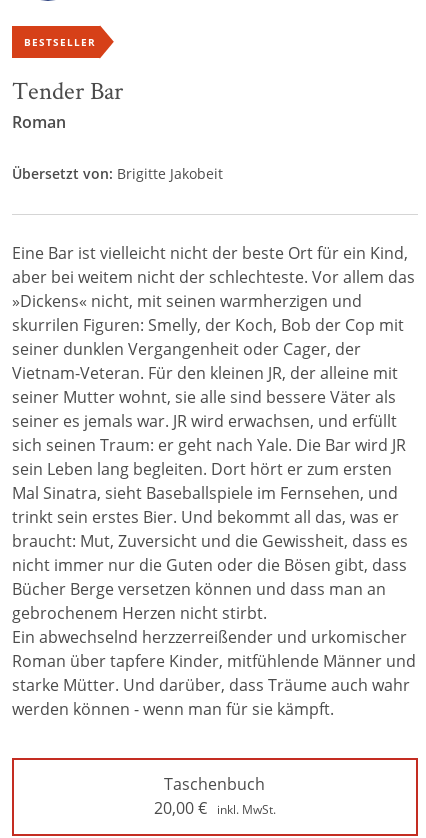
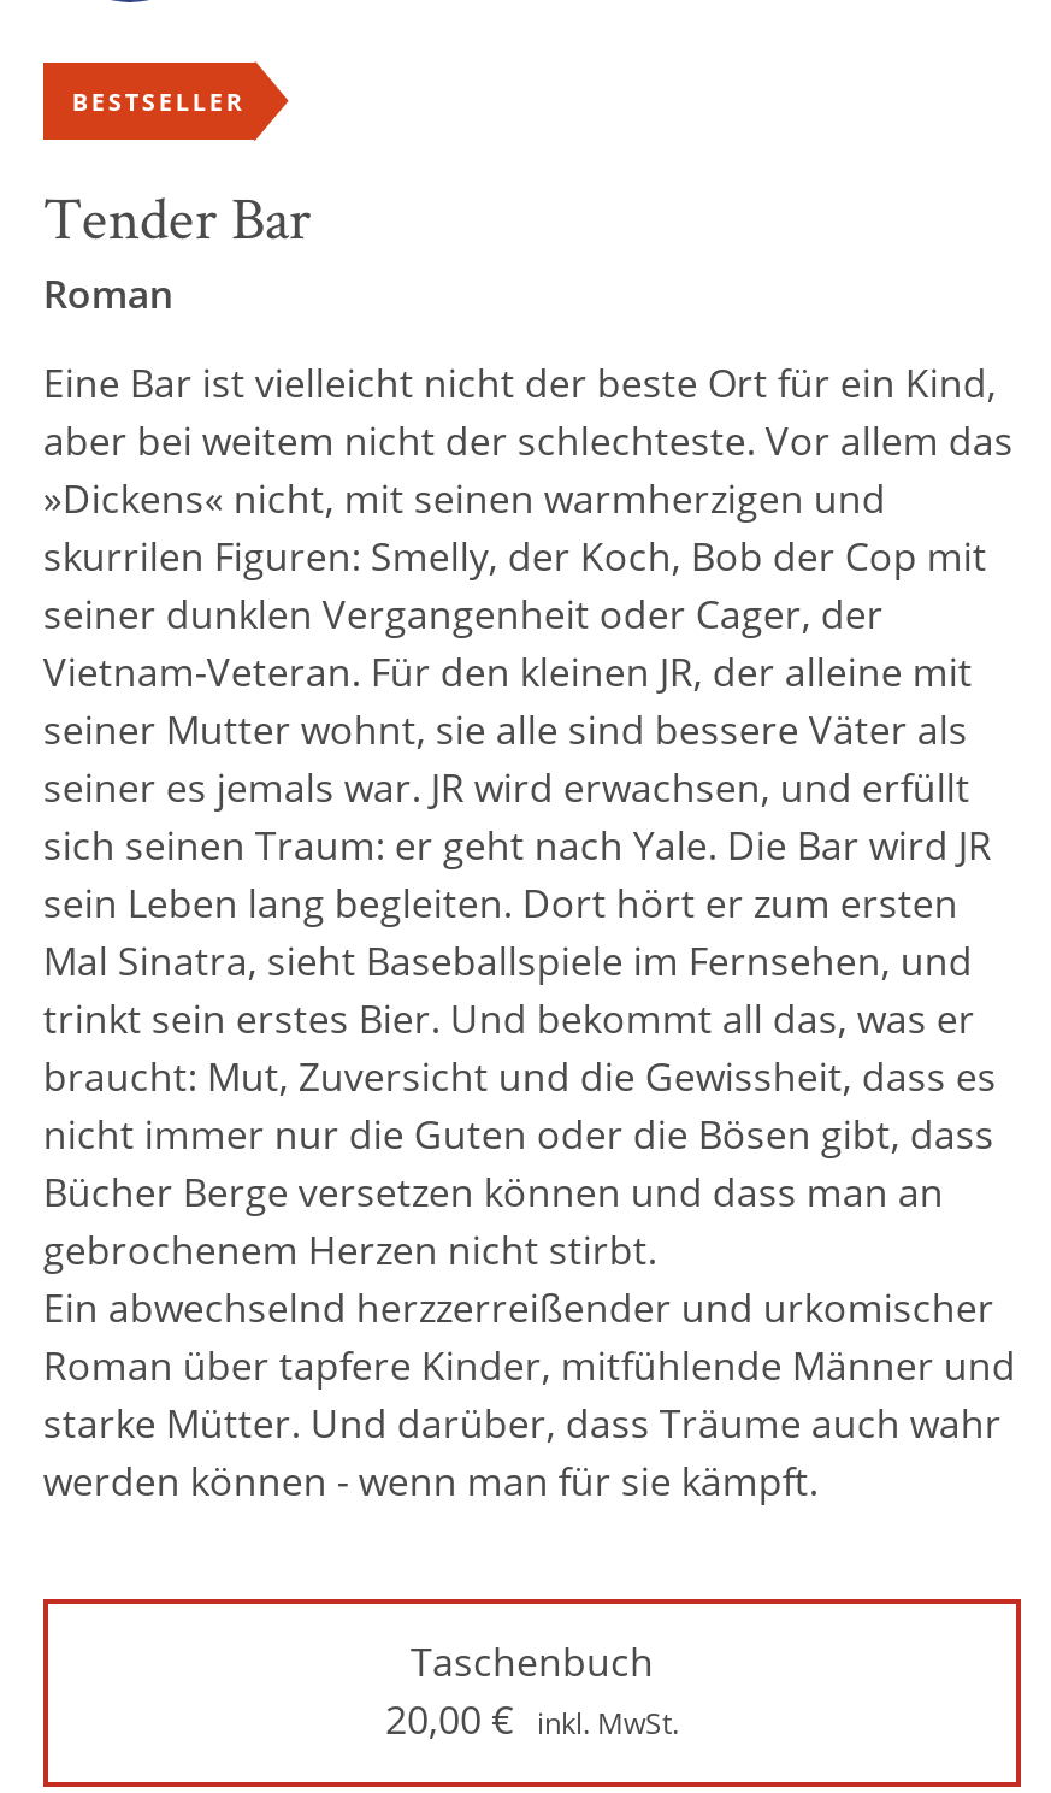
[12,164,223,183] Übersetzt von: Brigitte Jakobeit -> none

